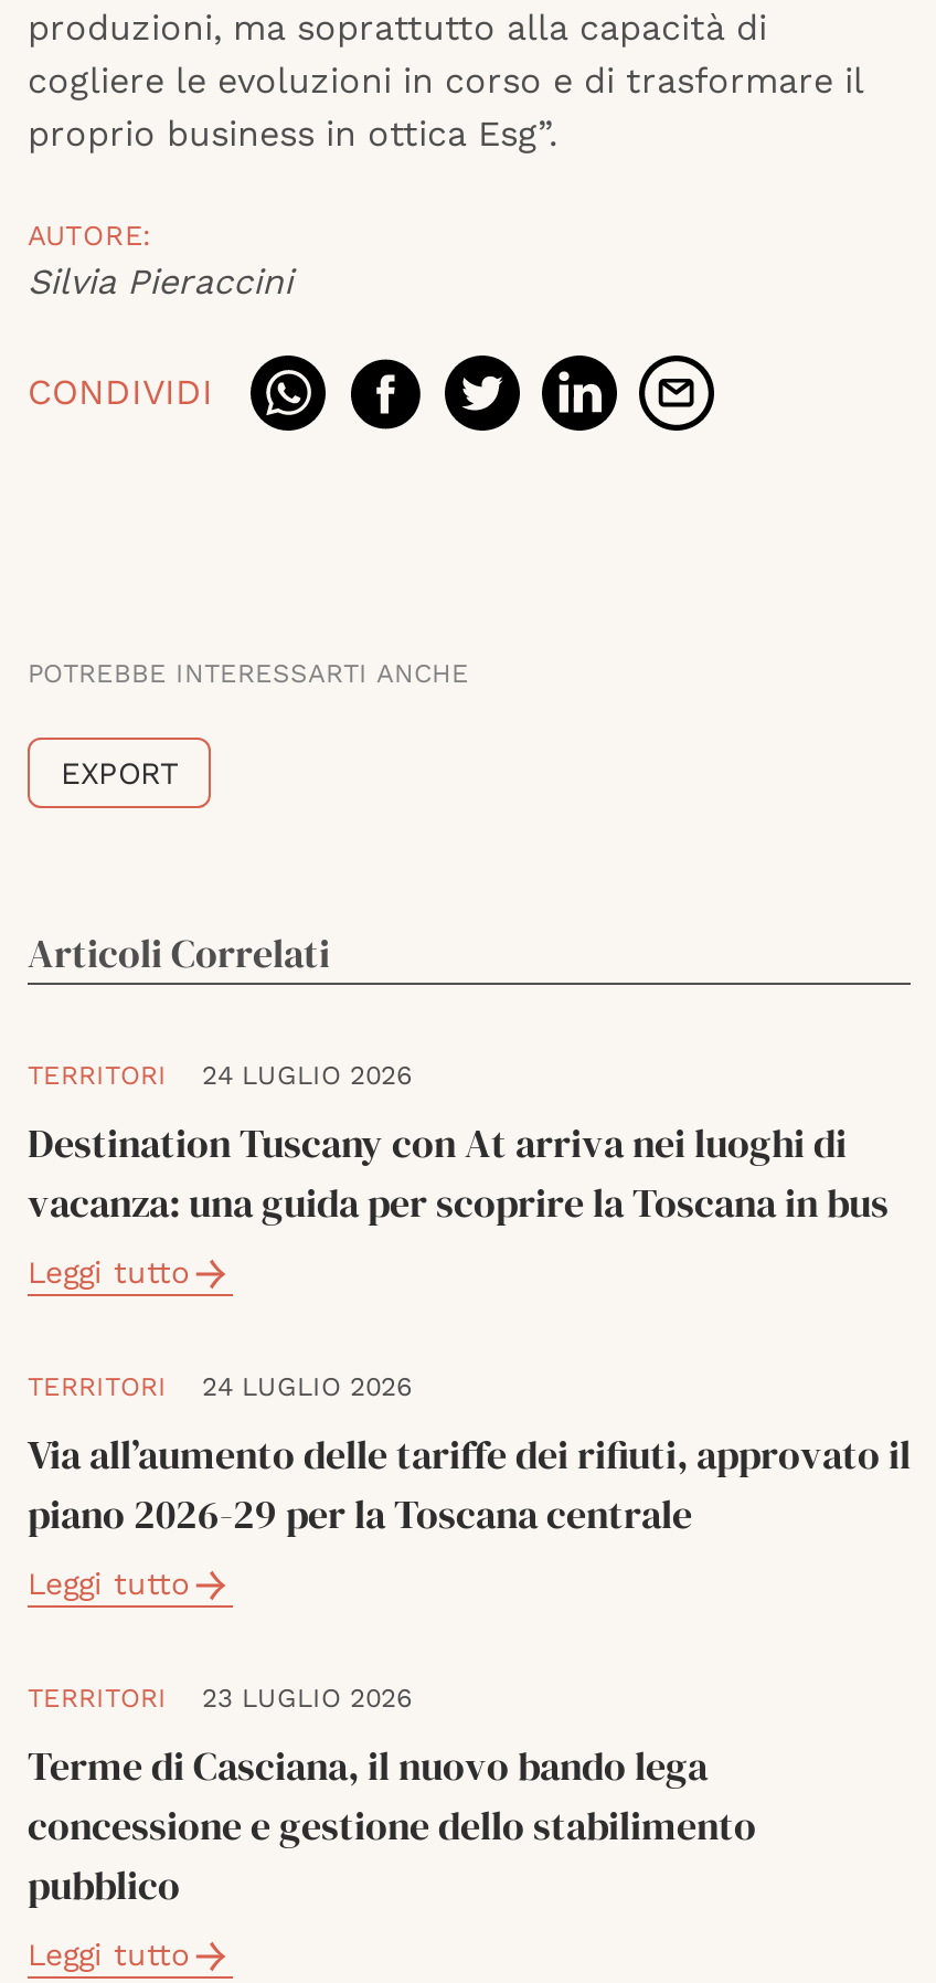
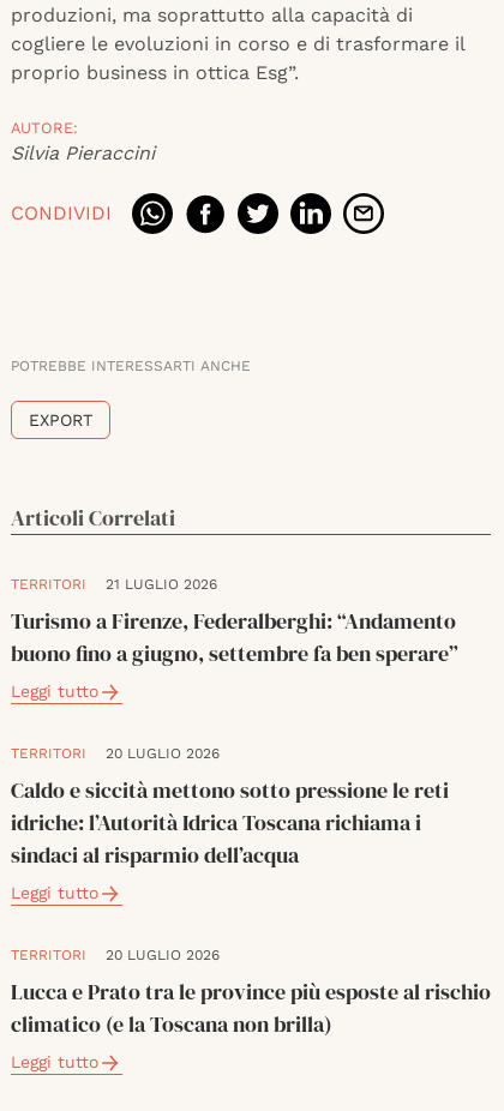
[28,1061,889,1231] 24 LUGLIO 2026 | Destination Tuscany con At arriva nei luoghi di | vacanza: una guida per scoprire la Toscana in bus -> [11,576,458,669] 21 LUGLIO 2026 | Turismo a Firenze, Federalberghi: “Andamento | buono fino a giugno, settembre fa ben sperare”
[28,1372,911,1542] 24 LUGLIO 2026 | Via all’aumento delle tariffe dei rifiuti, approvato il | piano 2026-29 per la Toscana centrale -> [11,746,449,870] 20 LUGLIO 2026 | Caldo e siccità mettono sotto pressione le reti | idriche: l’Autorità Idrica Toscana richiama i | sindaci al risparmio dell’acqua
moved [28,1567,189,1714] -> [11,884,98,964]: Leggi tutto | TERRITORI
[28,1684,756,1913] 23 LUGLIO 2026 | Terme di Casciana, il nuovo bando lega | concessione e gestione dello stabilimento | pubblico -> [11,947,491,1039] 20 LUGLIO 2026 | Lucca e Prato tra le province più esposte al rischio | climatico (e la Toscana non brilla)

